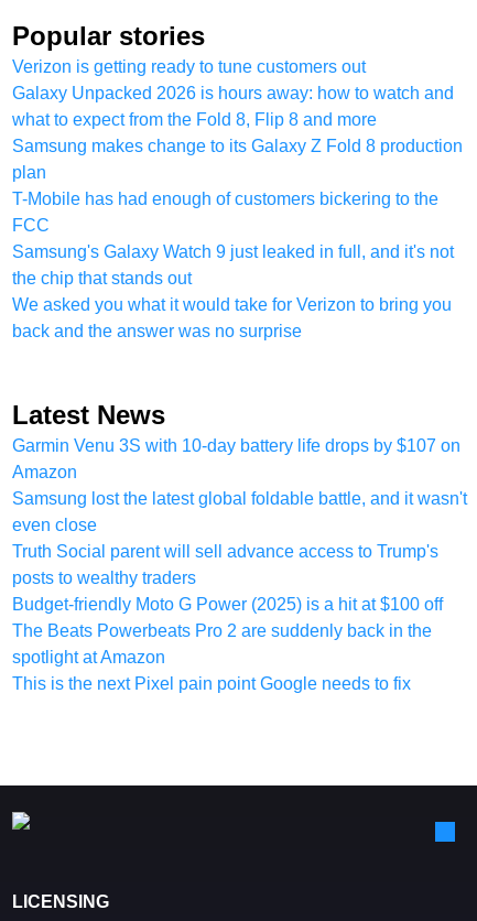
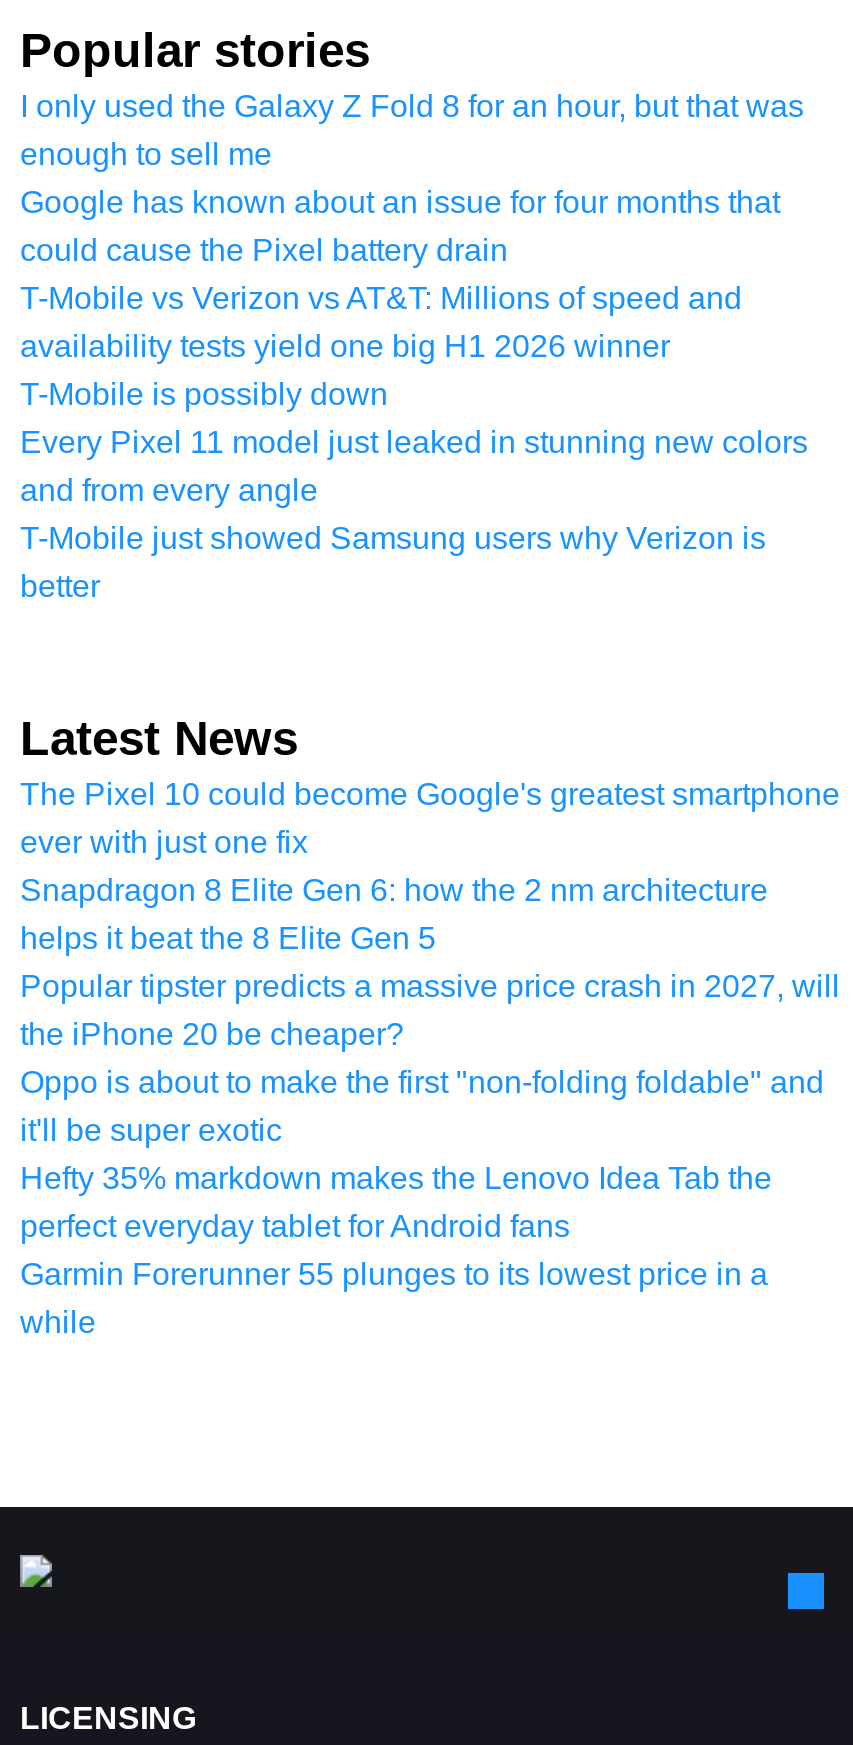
[12,58,463,341] Verizon is getting ready to tune customers out | Galaxy Unpacked 2026 is hours away: how to watch and | what to expect from the Fold 8, Flip 8 and more | Samsung makes change to its Galaxy Z Fold 8 production | plan | T-Mobile has had enough of customers bickering to the | FCC | Samsung's Galaxy Watch 9 just leaked in full, and it's not | the chip that stands out | We asked you what it would take for Verizon to bring you | back and the answer was no surprise -> [20,89,808,603] I only used the Galaxy Z Fold 8 for an hour, but that was | enough to sell me | Google has known about an issue for four months that | could cause the Pixel battery drain | T-Mobile vs Verizon vs AT&T: Millions of speed and | availability tests yield one big H1 2026 winner | T-Mobile is possibly down | Every Pixel 11 model just leaked in stunning new colors | and from every angle | T-Mobile just showed Samsung users why Verizon is | better
[12,436,467,693] Garmin Venu 3S with 10-day battery life drops by $107 on | Amazon | Samsung lost the latest global foldable battle, and it wasn't | even close | Truth Social parent will sell advance access to Trump's | posts to wealthy traders | Budget-friendly Moto G Power (2025) is a hit at $100 off | The Beats Powerbeats Pro 2 are suddenly back in the | spotlight at Amazon | This is the next Pixel pain point Google needs to fix -> [20,777,840,1339] The Pixel 10 could become Google's greatest smartphone | ever with just one fix | Snapdragon 8 Elite Gen 6: how the 2 nm architecture | helps it beat the 8 Elite Gen 5 | Popular tipster predicts a massive price crash in 2027, will | the iPhone 20 be cheaper? | Oppo is about to make the first "non-folding foldable" and | it'll be super exotic | Hefty 35% markdown makes the Lenovo Idea Tab the | perfect everyday tablet for Android fans | Garmin Forerunner 55 plunges to its lowest price in a | while

